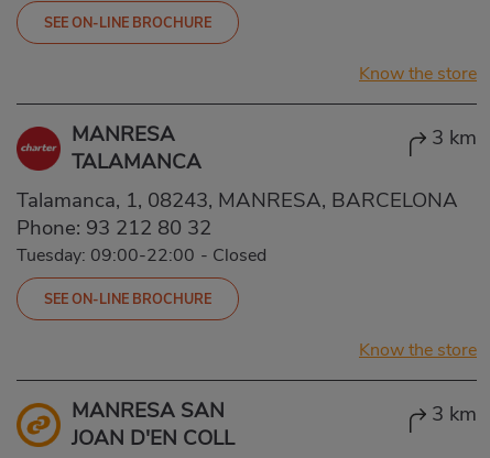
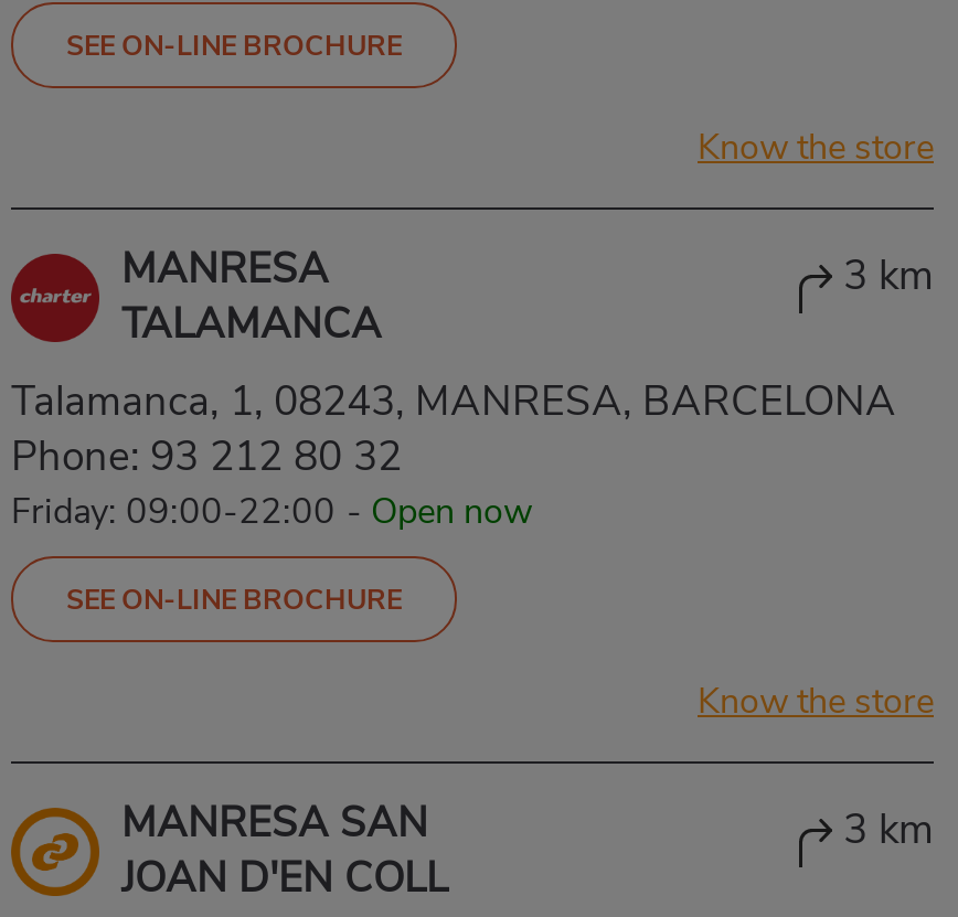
[17,243,266,267] Tuesday: 09:00-22:00 - Closed -> [11,487,532,536] Friday: 09:00-22:00 - Open now

